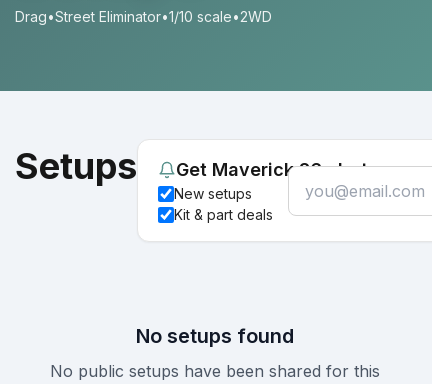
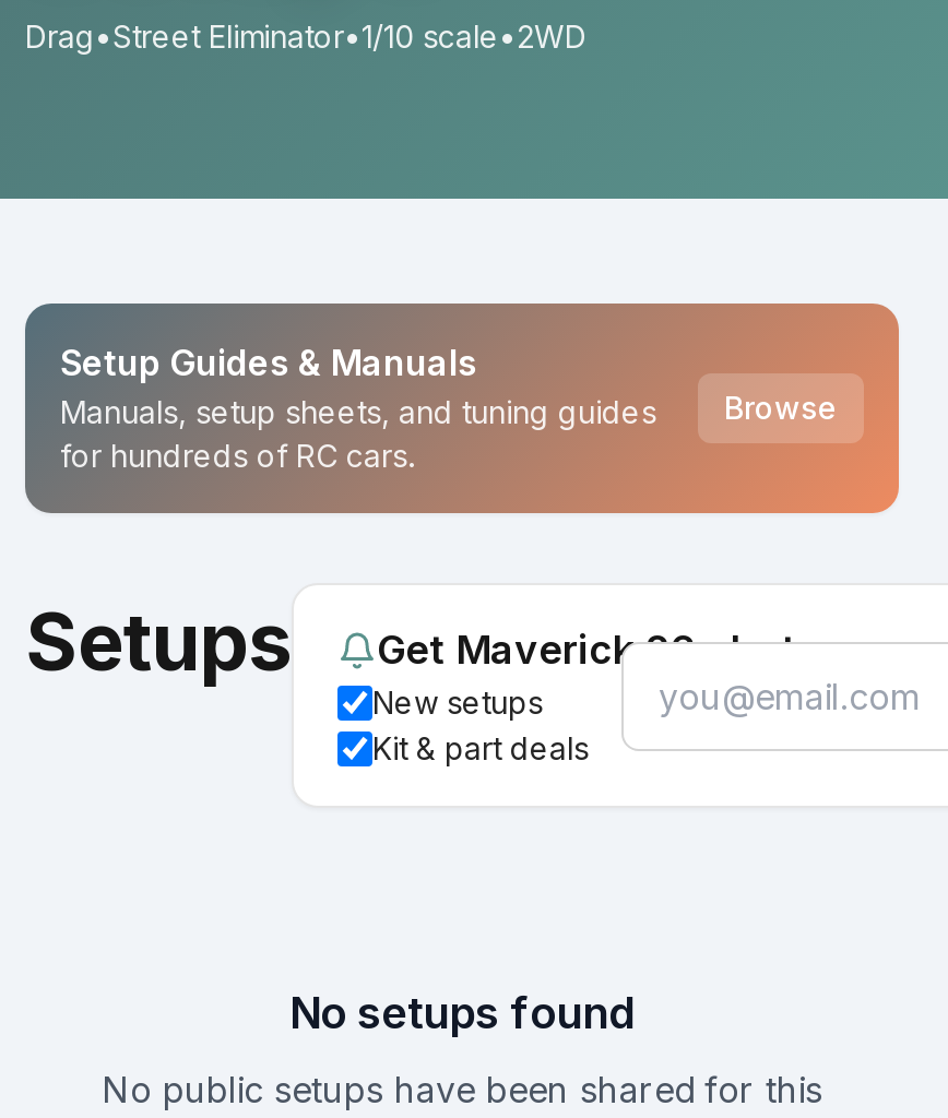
none -> [23,301,901,515] [image] | Setup Guides & Manuals | Manuals, setup sheets, and tuning guides | for hundreds of RC cars.
none -> [724,389,838,426] Browse

